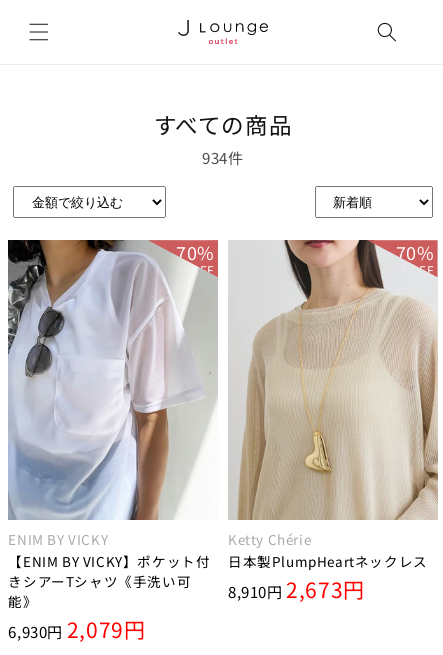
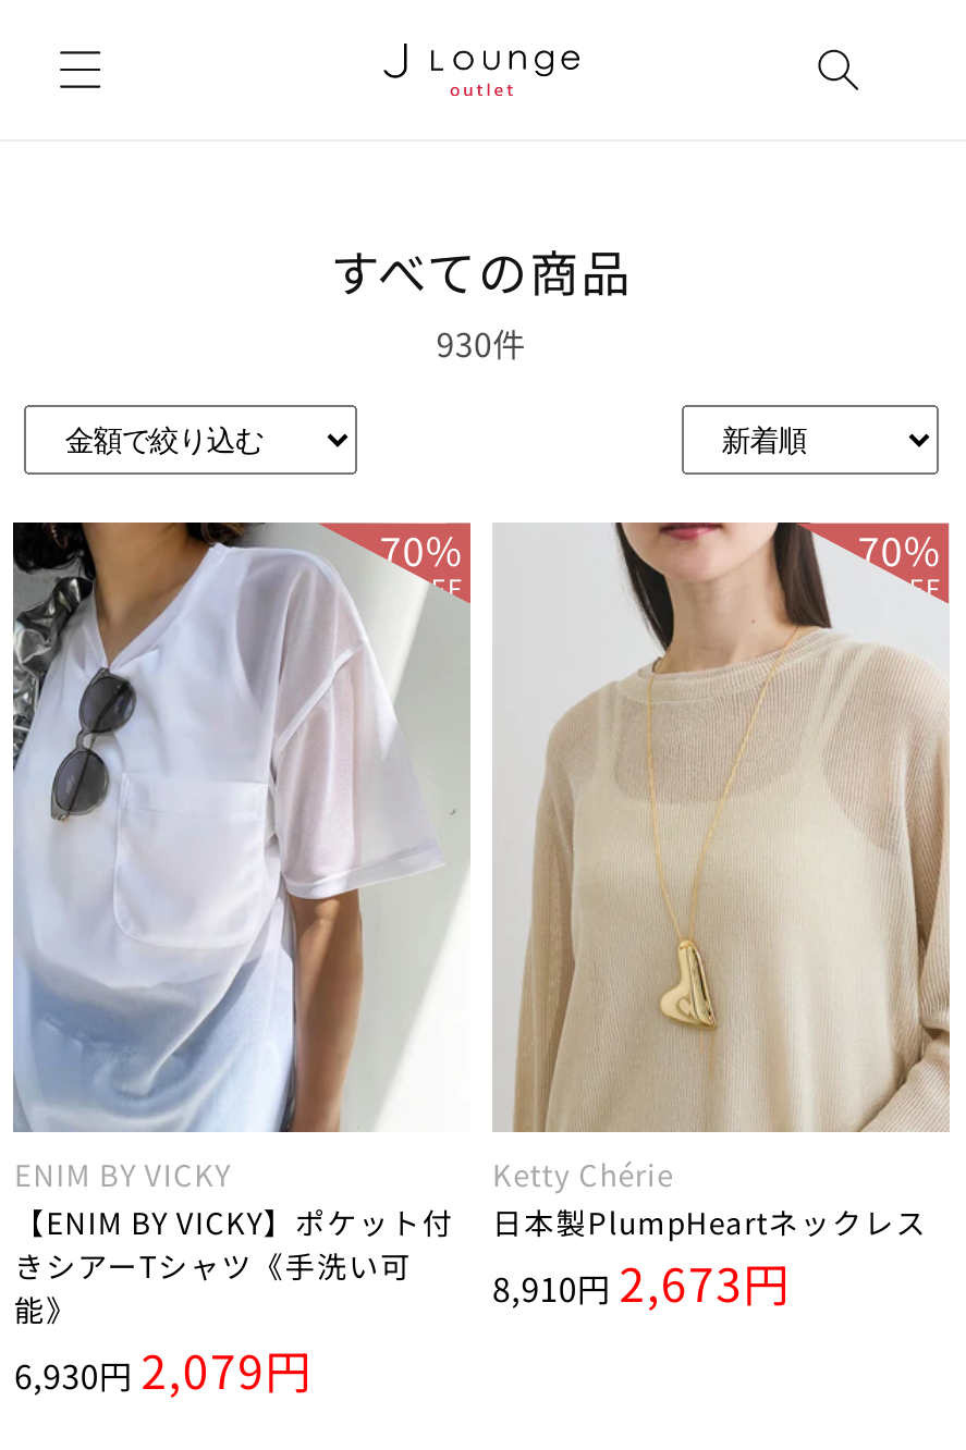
[202,146,244,167] 934件 -> [436,319,526,365] 930件

